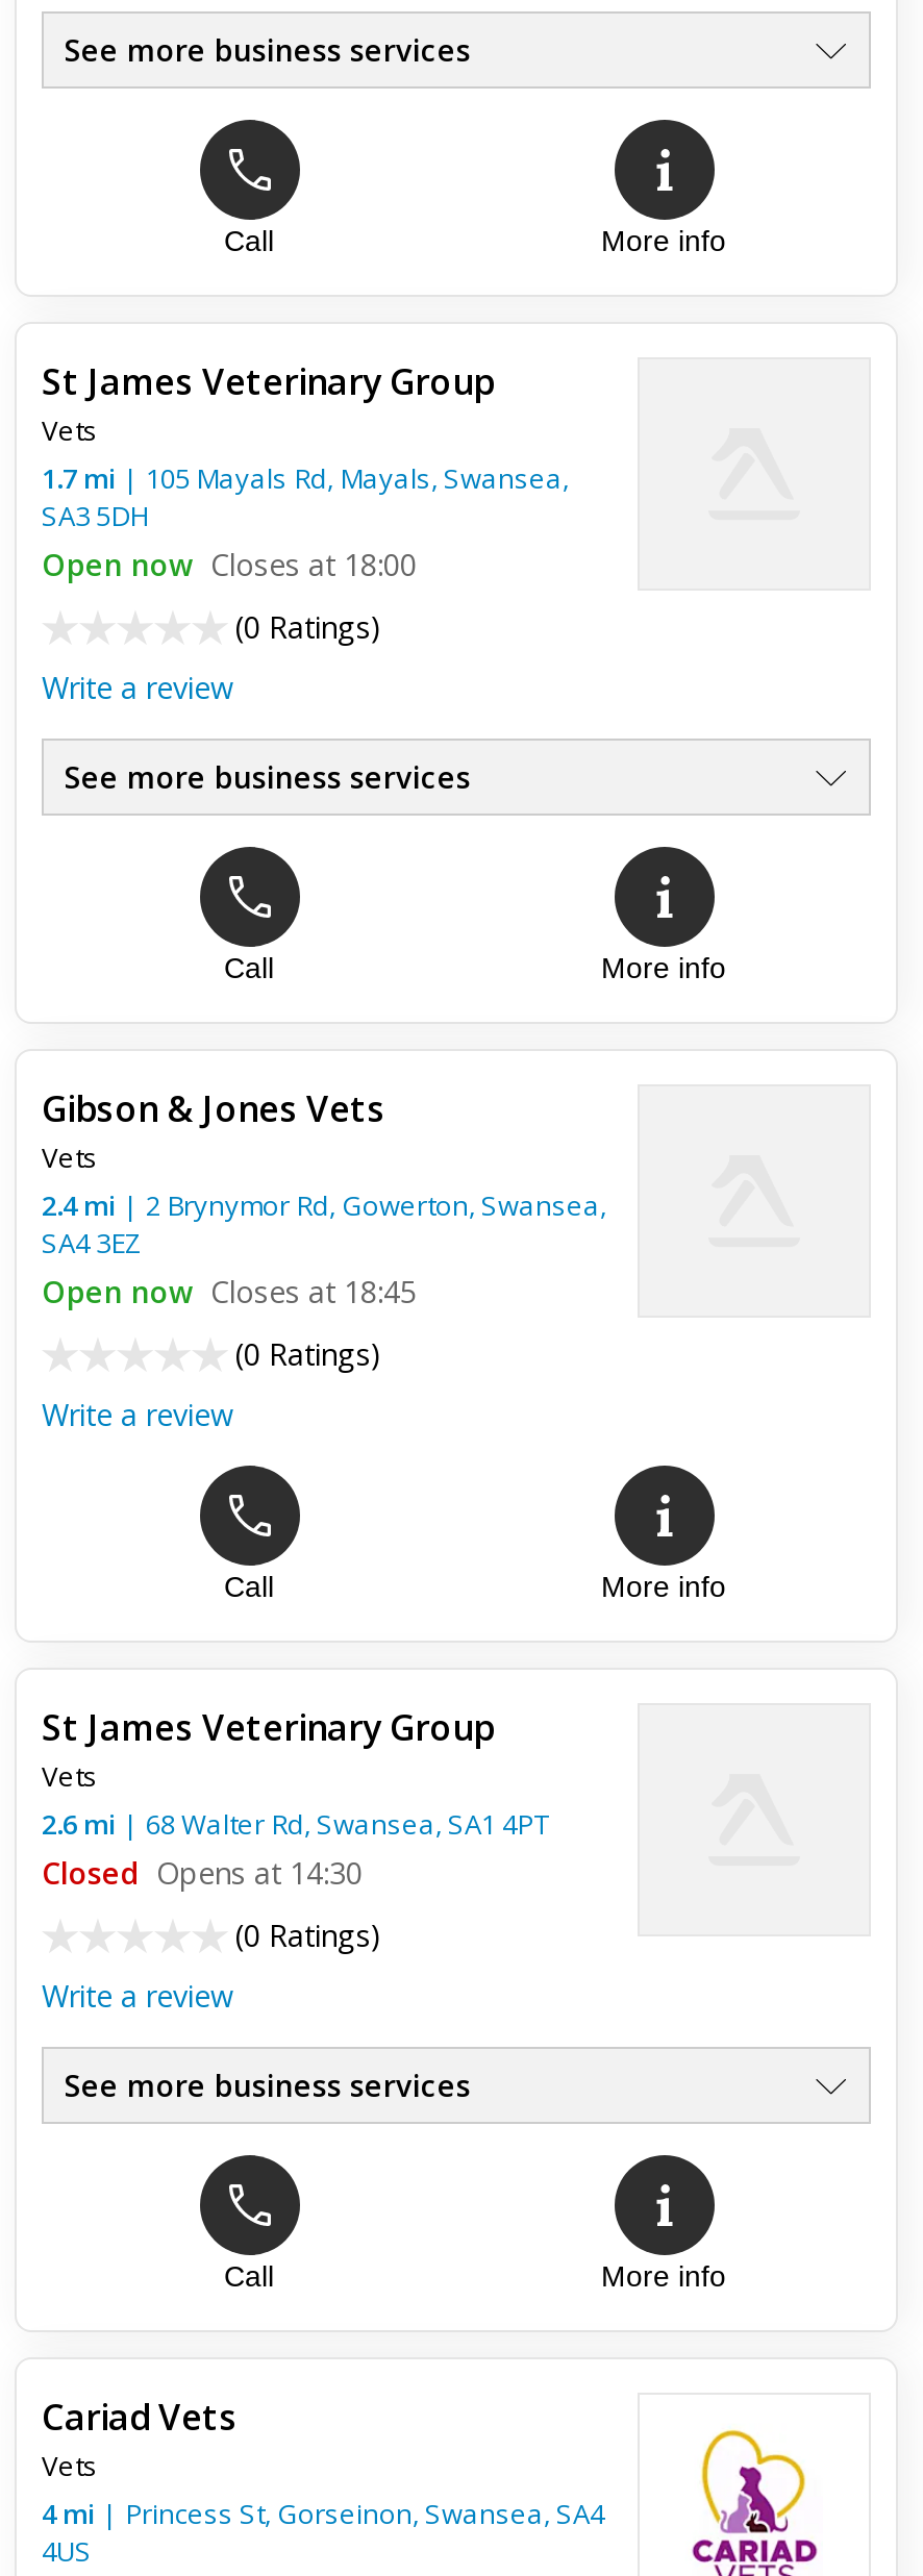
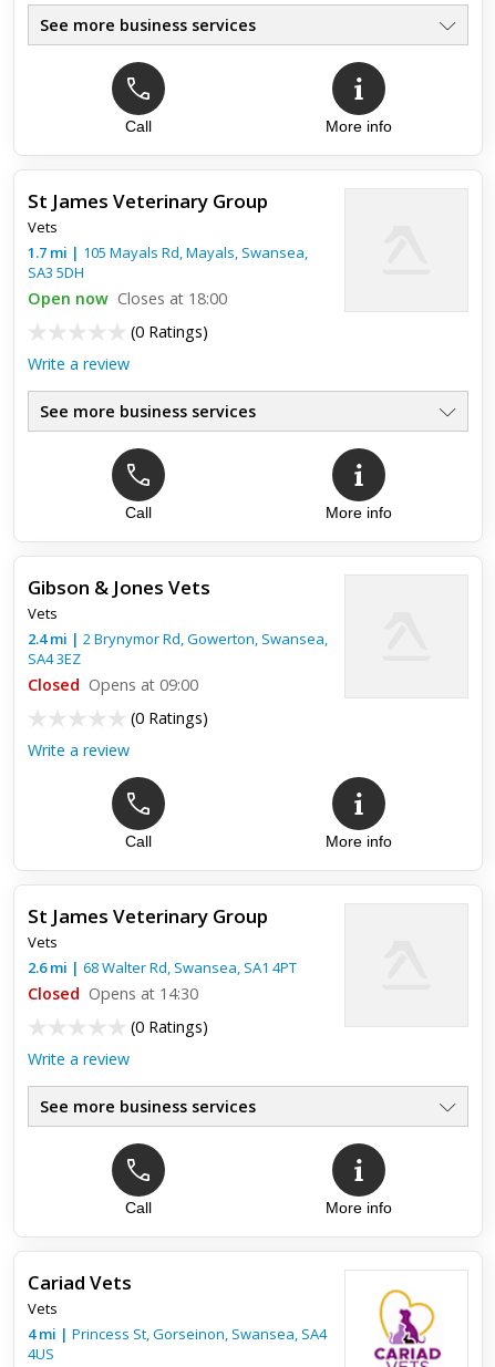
[42,1272,417,1311] Open now Closes at 18:45 -> [28,674,198,695] Closed Opens at 09:00

